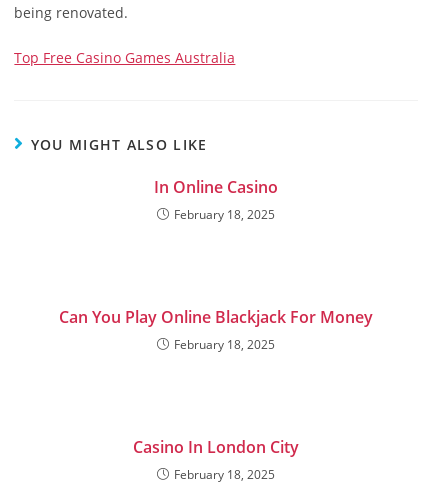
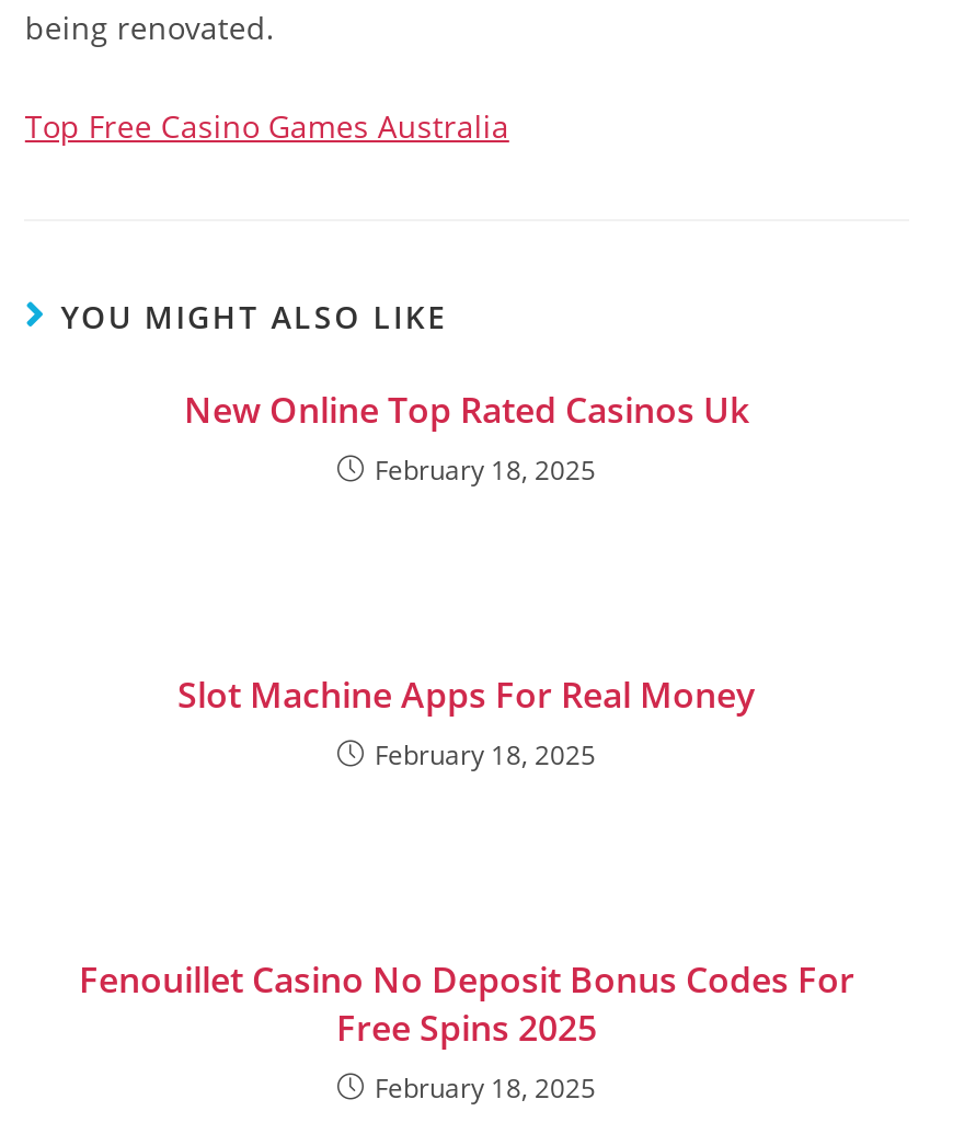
[154,176,278,198] In Online Casino -> [184,386,749,435] New Online Top Rated Casinos Uk
[59,306,373,328] Can You Play Online Blackjack For Money -> [177,671,756,719] Slot Machine Apps For Real Money
[133,436,299,458] Casino In London City -> [79,956,854,1052] Fenouillet Casino No Deposit Bonus Codes For | Free Spins 2025

